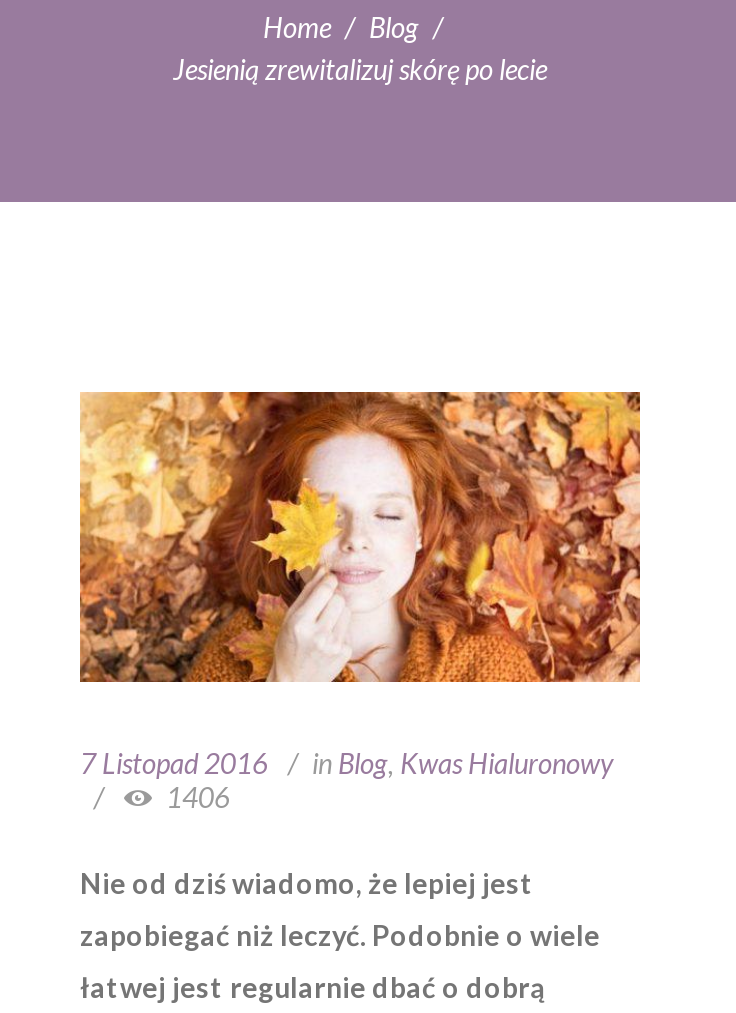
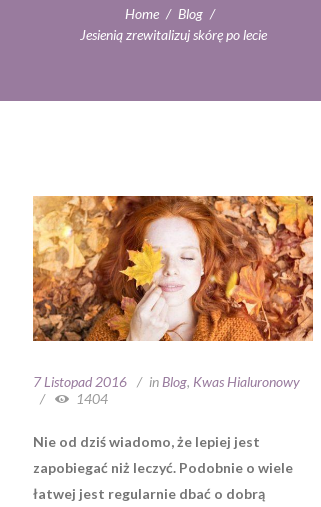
[166,780,230,814] 1406 -> [76,390,108,407] 1404

